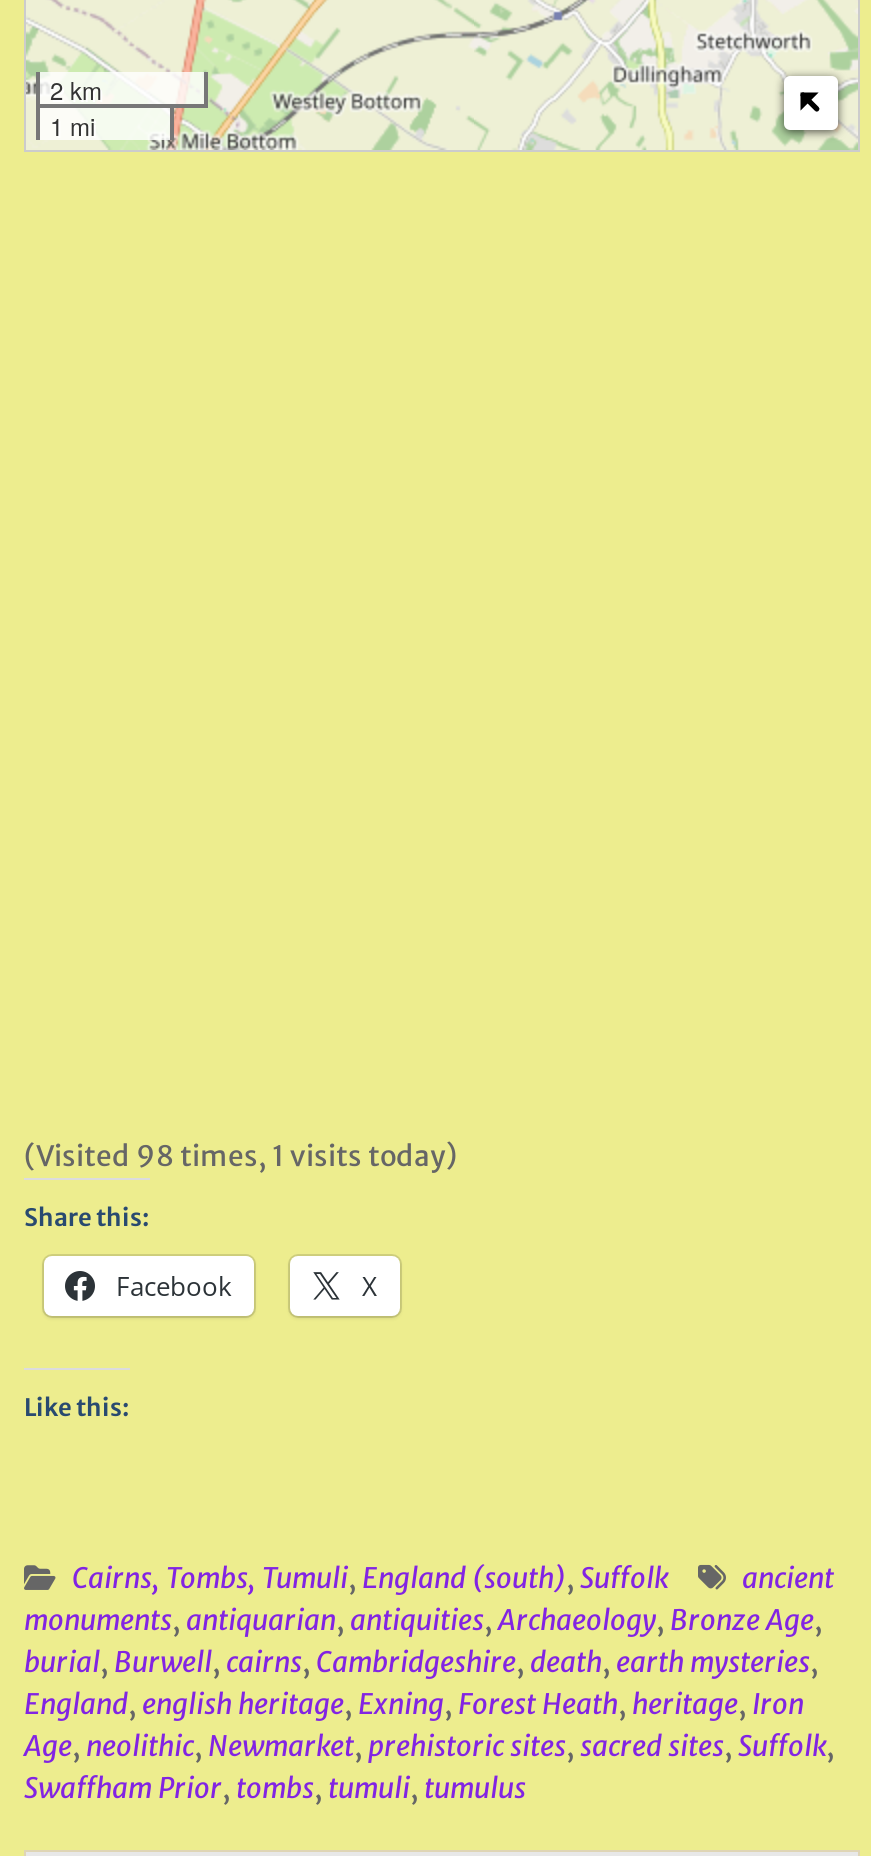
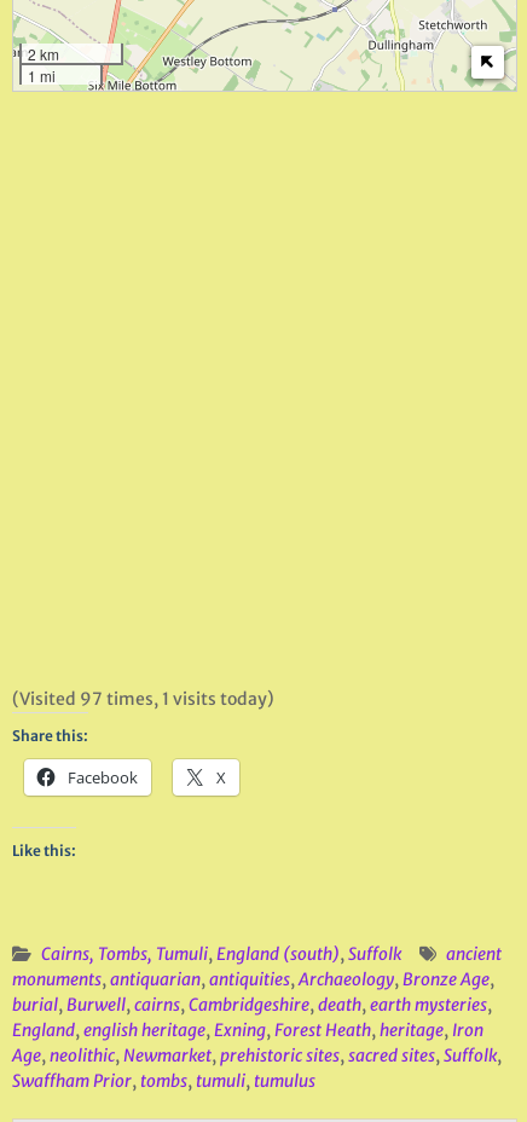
[24,1138,458,1174] (Visited 98 times, 1 visits today) -> [12,688,274,710] (Visited 97 times, 1 visits today)

